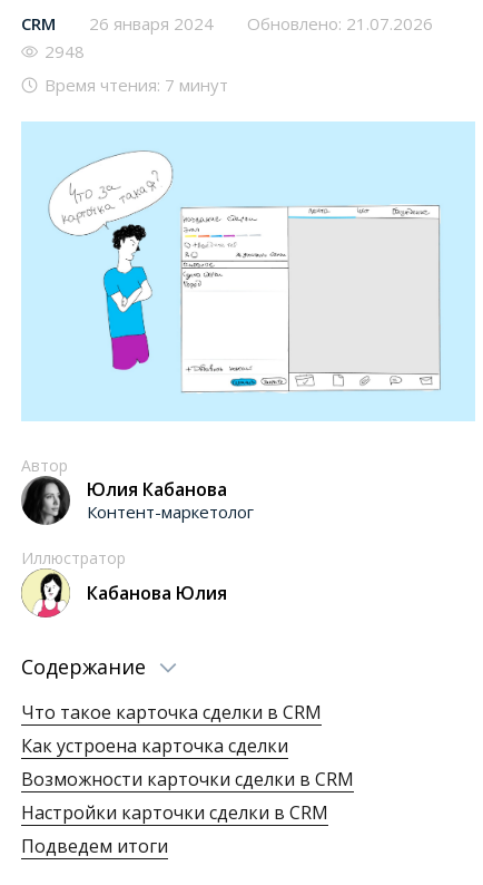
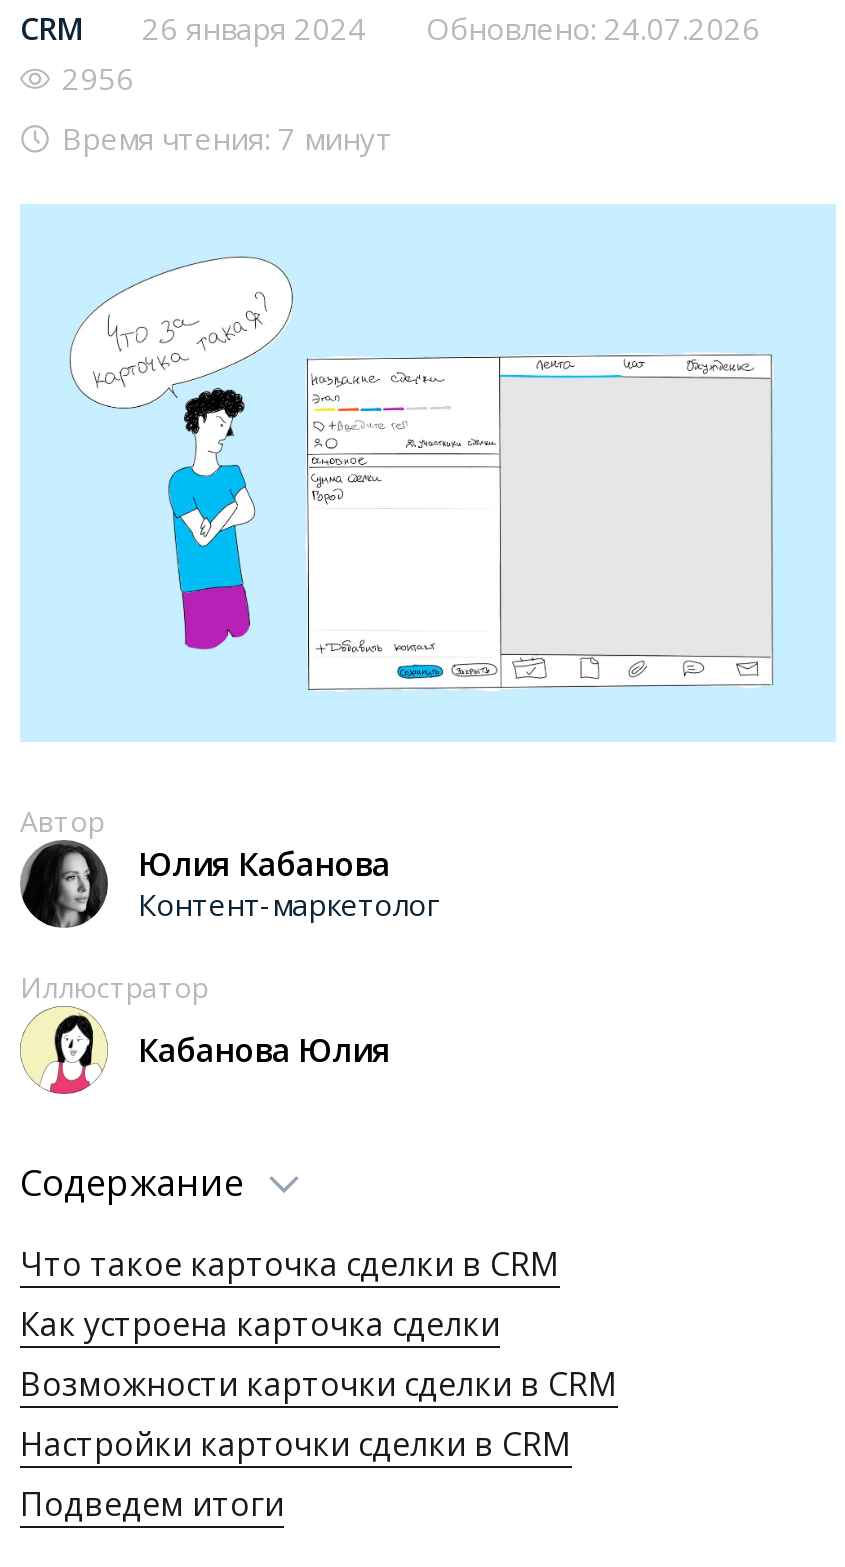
[21,12,433,35] CRM 26 января 2024 Обновлено: 21.07.2026 -> [20,8,760,48] CRM 26 января 2024 Обновлено: 24.07.2026
[45,40,85,62] 2948 -> [62,58,134,98] 2956

